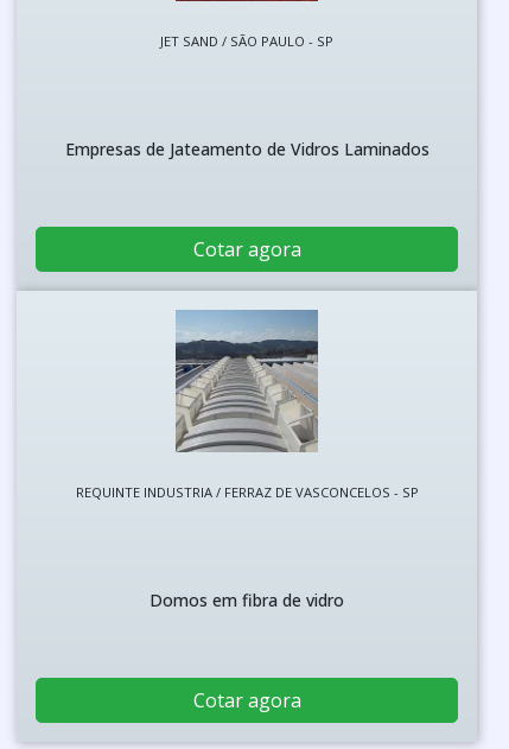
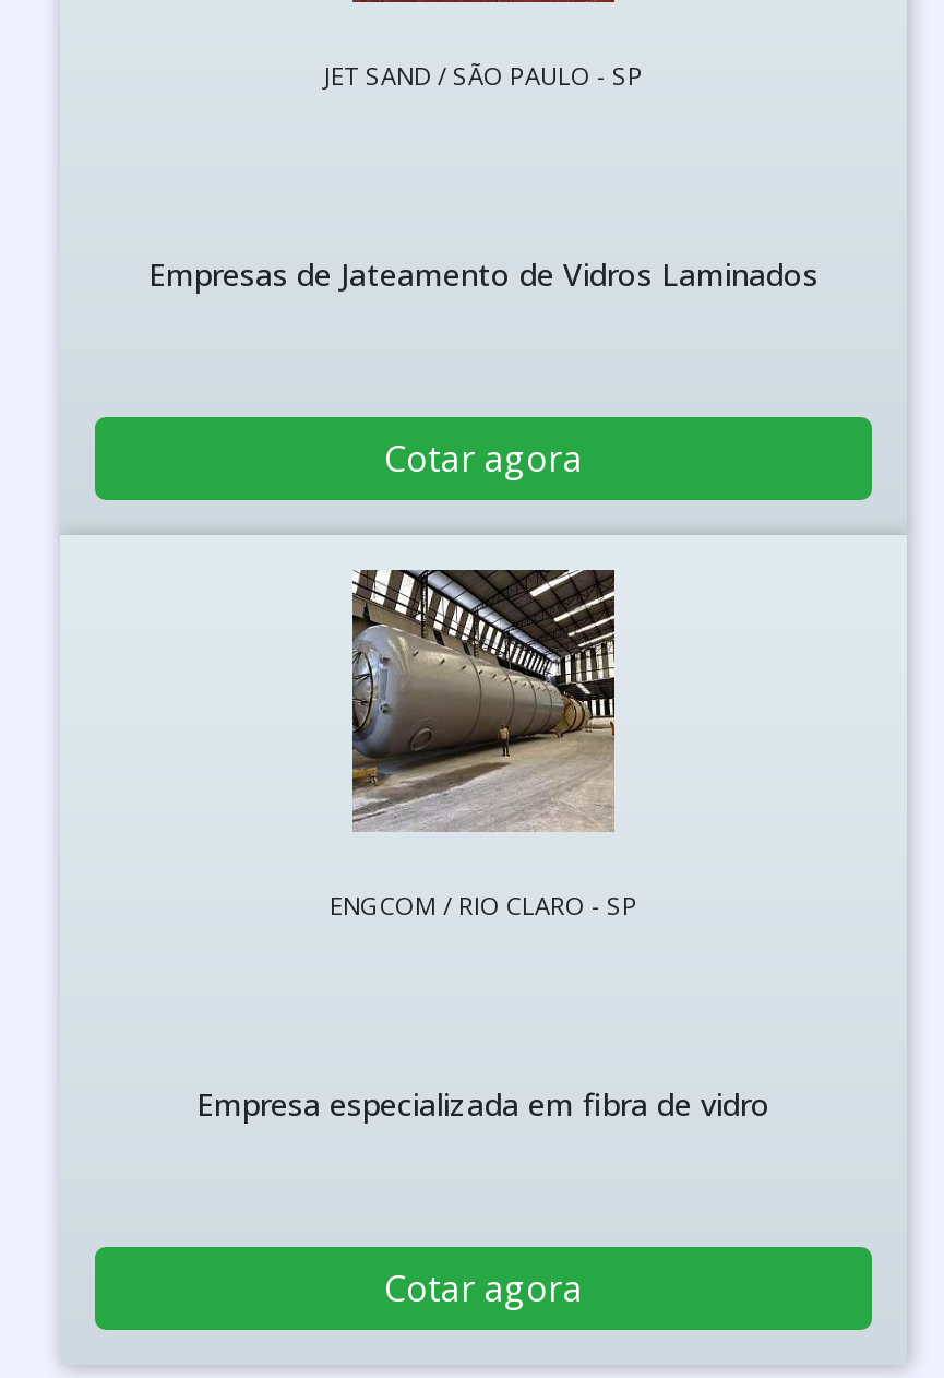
[75,310,418,501] [image] | REQUINTE INDUSTRIA / FERRAZ DE VASCONCELOS - SP -> [330,568,637,922] [image] | ENGCOM / RIO CLARO - SP
[149,589,344,611] Domos em fibra de vidro -> [196,1083,770,1125] Empresa especializada em fibra de vidro

